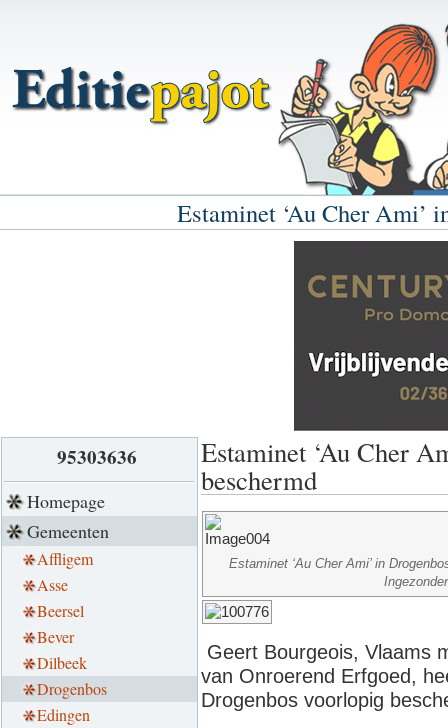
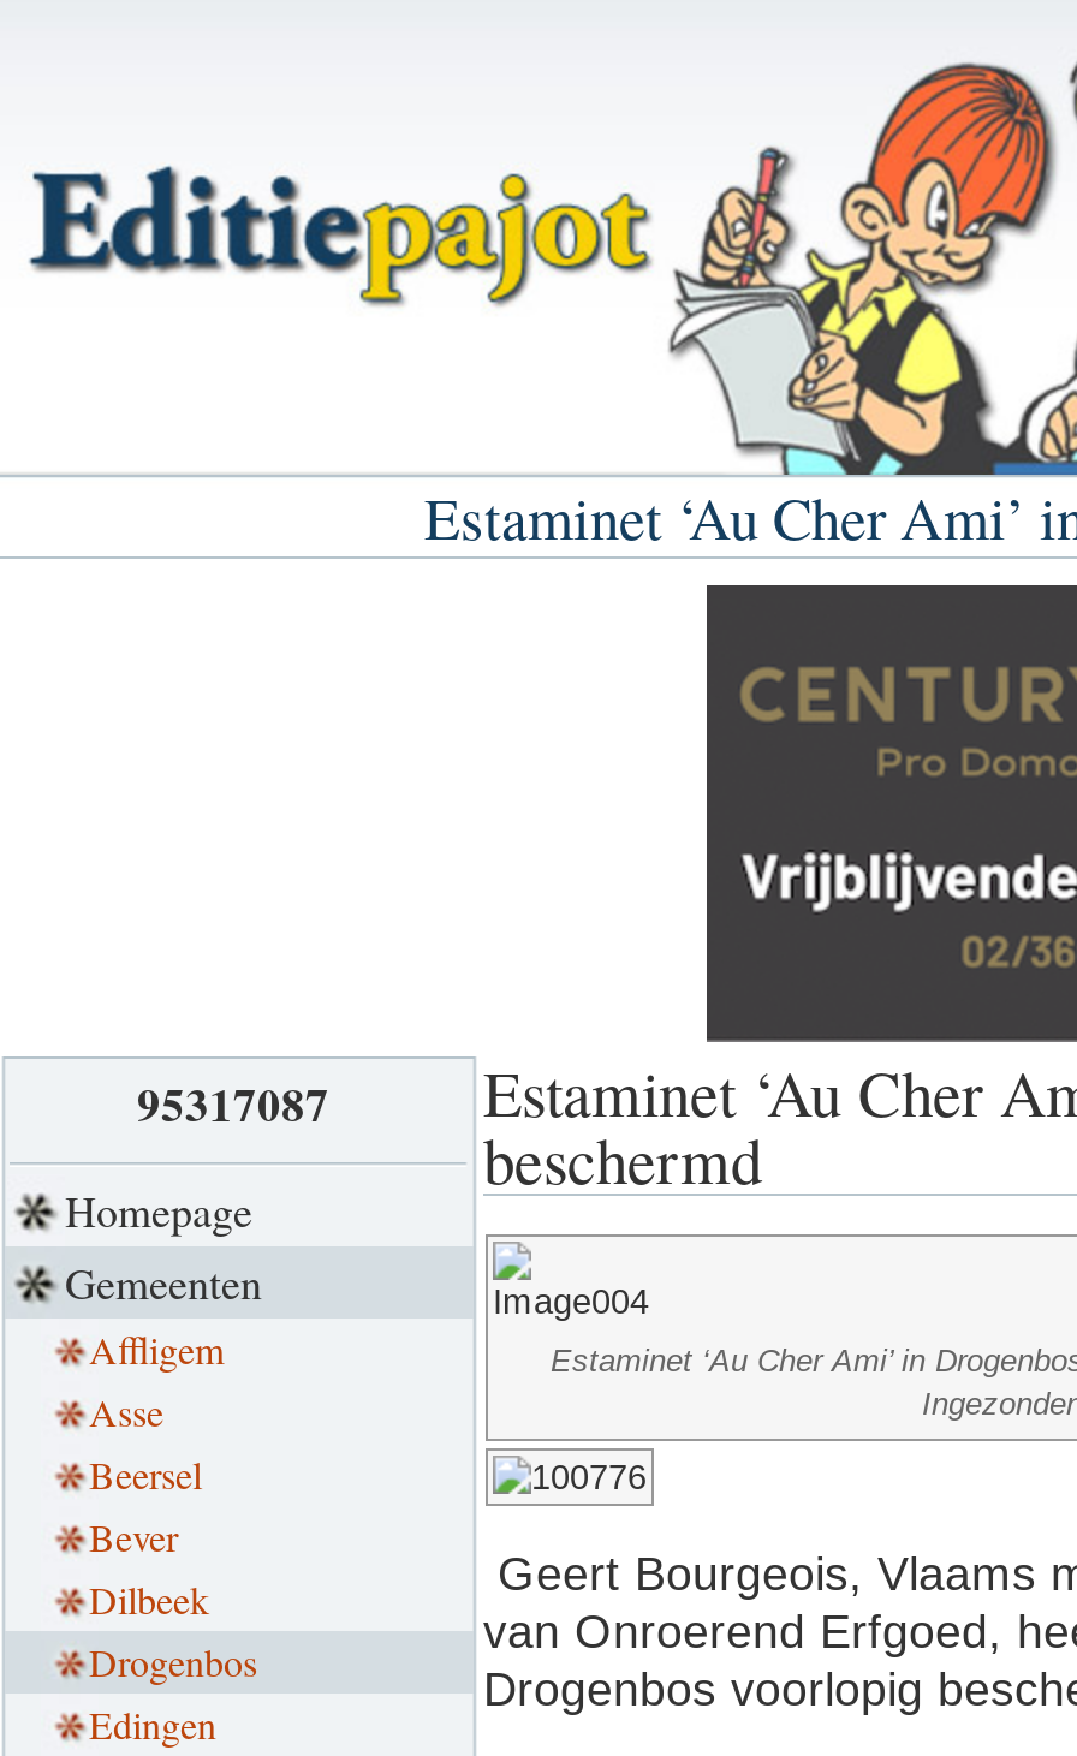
[57,443,137,470] 95303636 -> [137,1071,329,1136] 95317087

